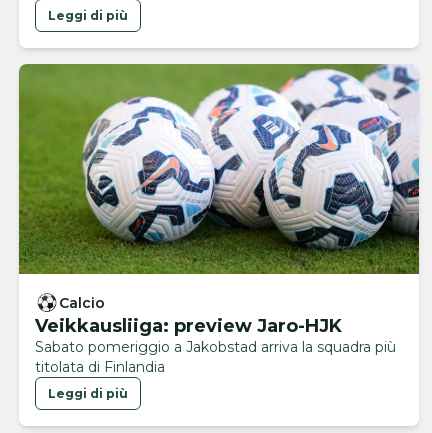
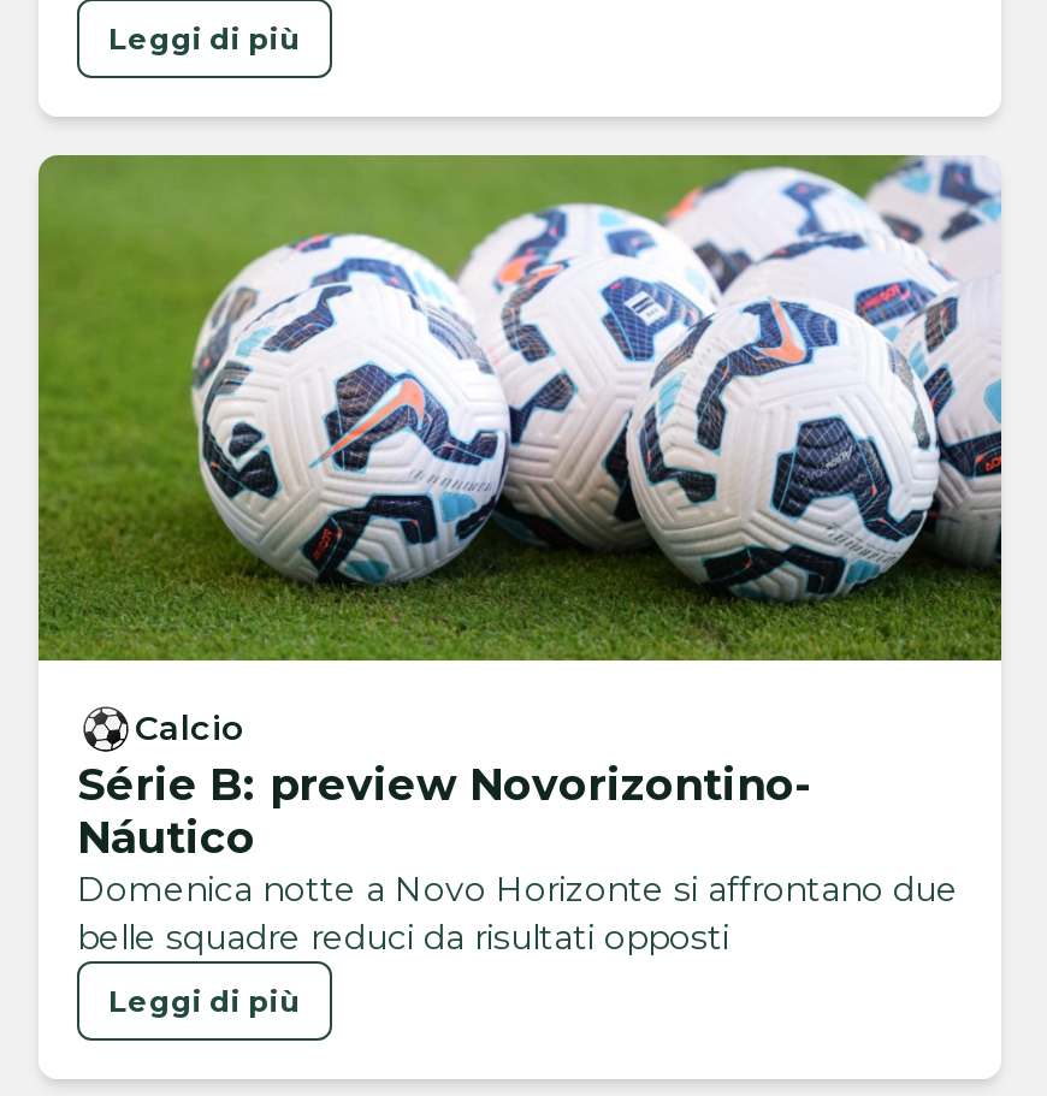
[35,315,396,376] Veikkausliiga: preview Jaro-HJK | Sabato pomeriggio a Jakobstad arriva la squadra più | titolata di Finlandia -> [77,758,958,958] Série B: preview Novorizontino- | Náutico | Domenica notte a Novo Horizonte si affrontano due | belle squadre reduci da risultati opposti

